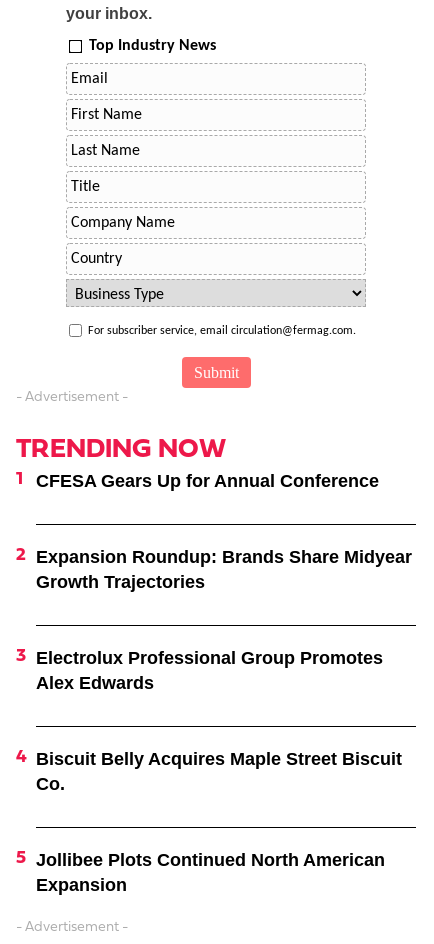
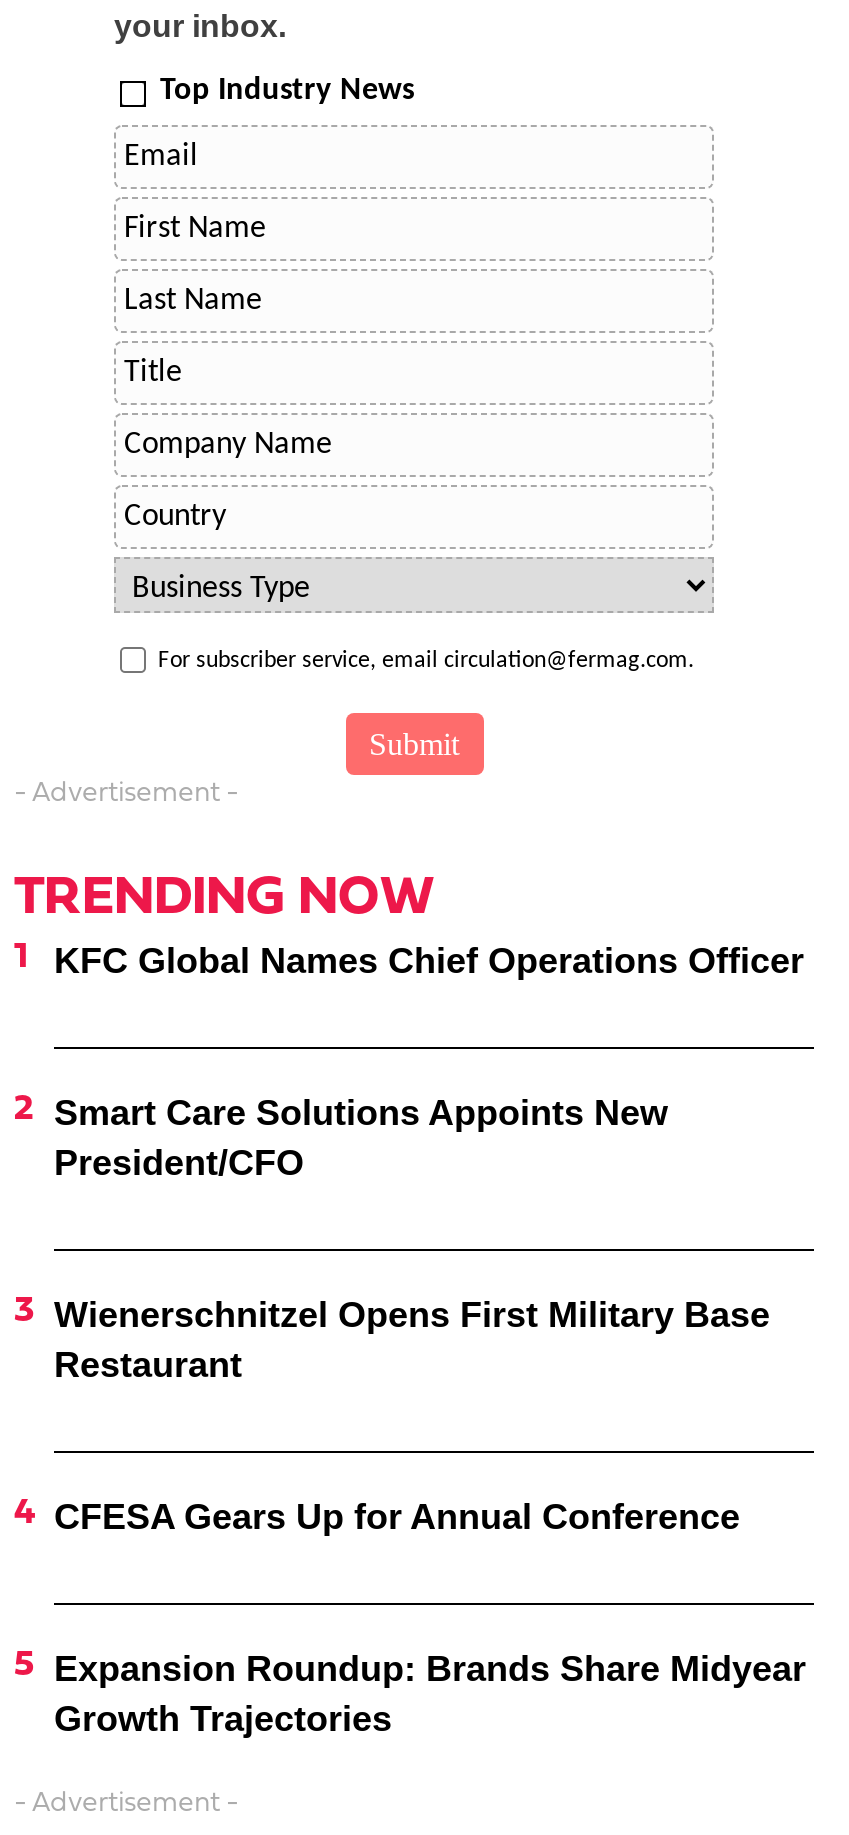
none -> [54,941,804,981] KFC Global Names Chief Operations Officer
none -> [54,1093,668,1183] Smart Care Solutions Appoints New | President/CFO
none -> [54,1295,770,1385] Wienerschnitzel Opens First Military Base | Restaurant
moved [36,471,412,592] -> [54,1497,806,1739]: CFESA Gears Up for Annual Conference | Expansion Roundup: Brands Share Midyear | Growth Trajectories
[36,648,383,693] Electrolux Professional Group Promotes | Alex Edwards -> none
[36,749,402,794] Biscuit Belly Acquires Maple Street Biscuit | Co. -> none
[36,850,385,895] Jollibee Plots Continued North American | Expansion -> none

